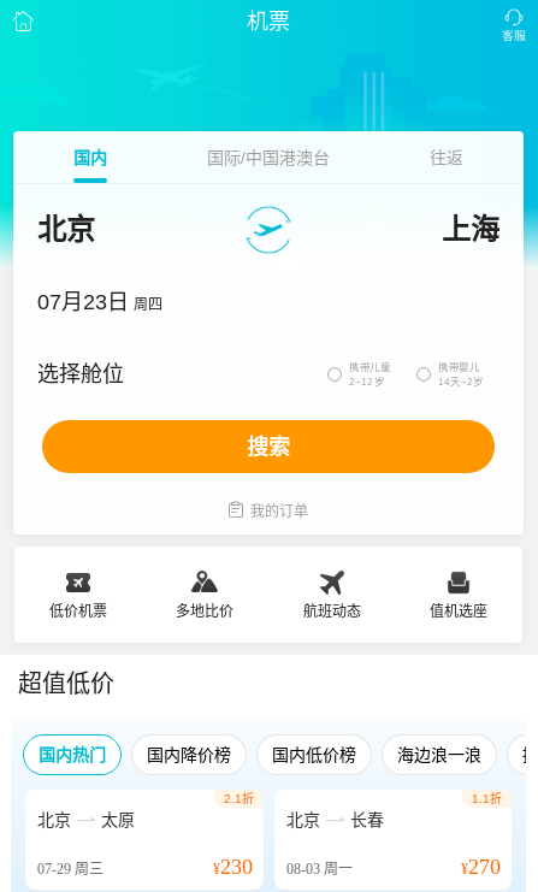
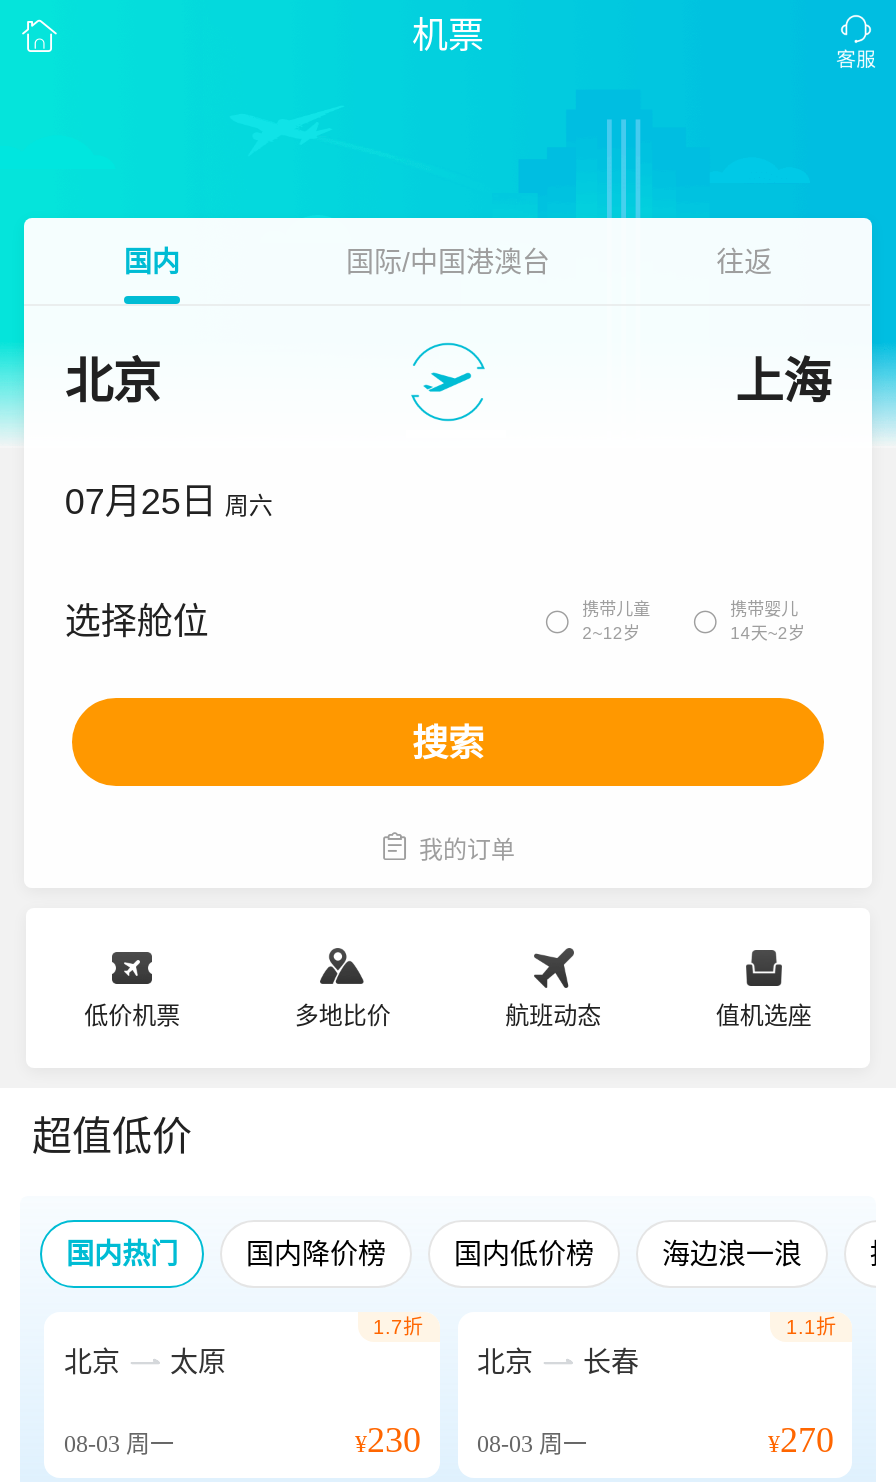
[38,290,163,314] 07月23日 周四 -> [65,482,273,522] 07月25日 周六
[223,792,253,805] 2.1折 -> [373,1316,423,1338] 1.7折
[37,861,104,878] 07-29周三 -> [64,1430,174,1458] 08-03周一

